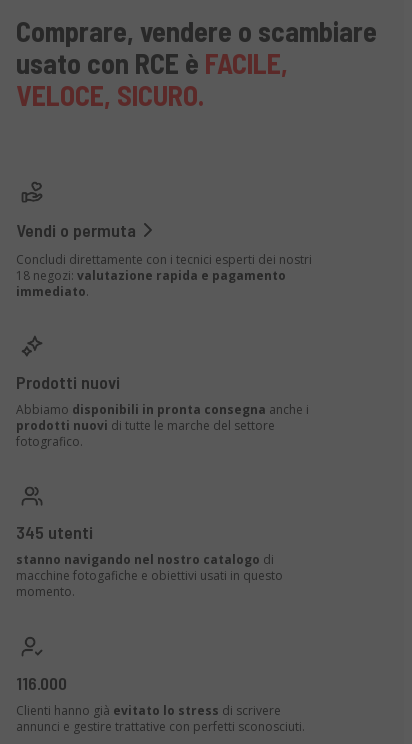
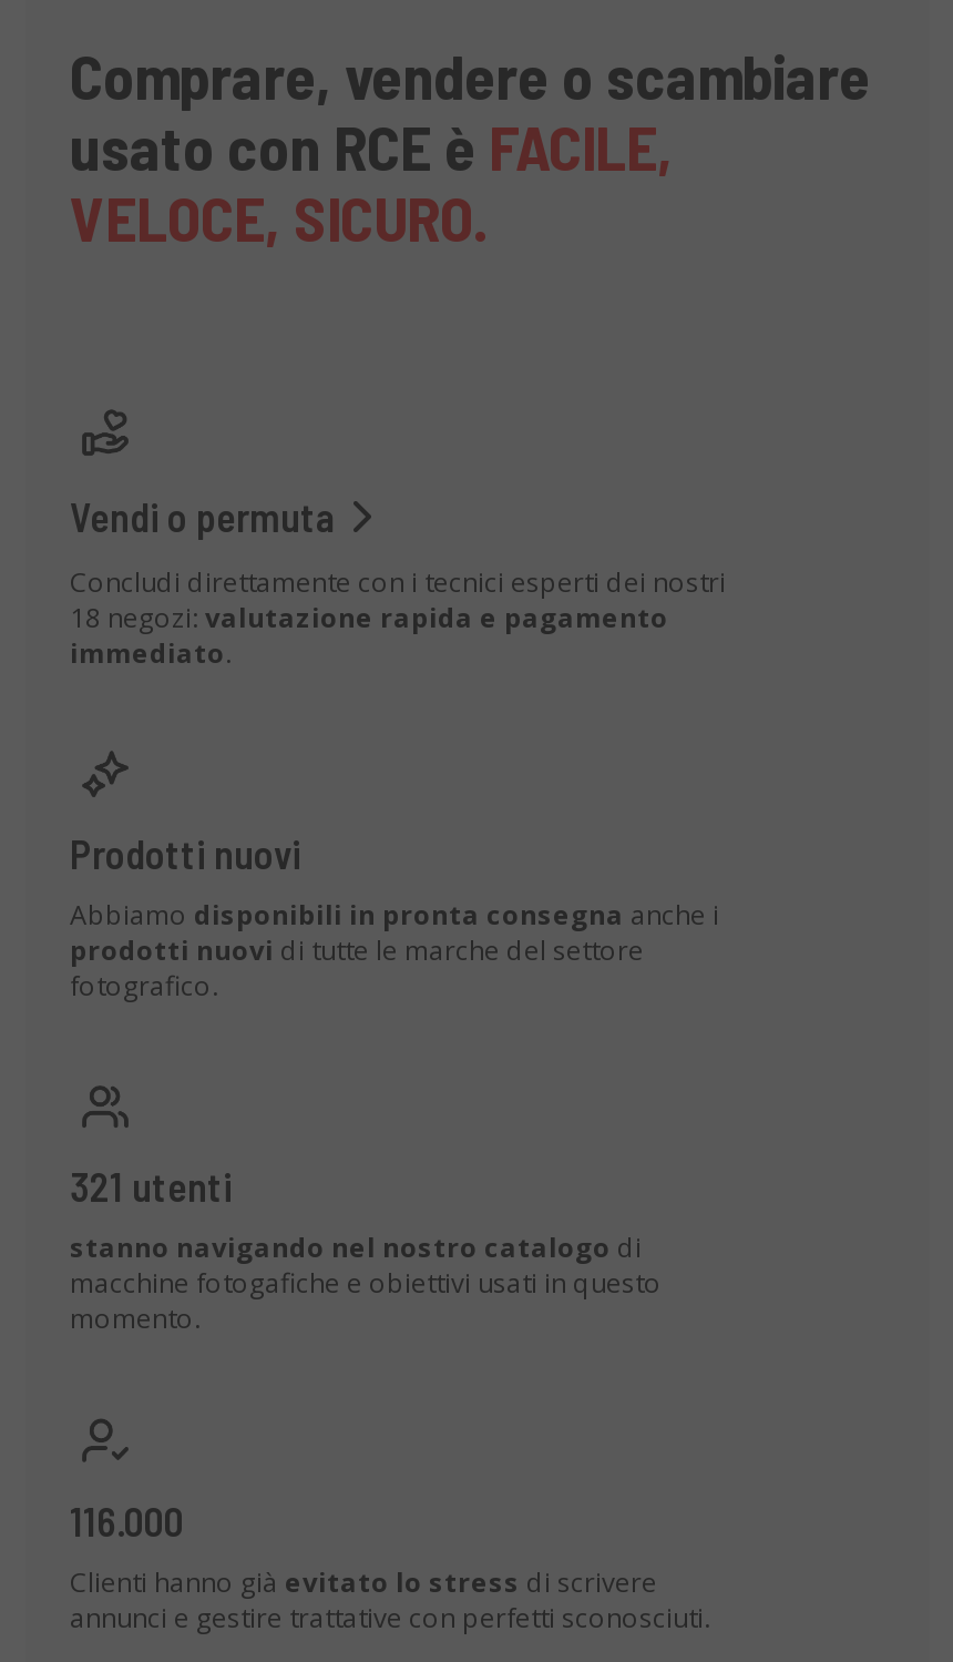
[16,521,93,543] 345 utenti -> [70,1163,232,1212] 321 utenti

